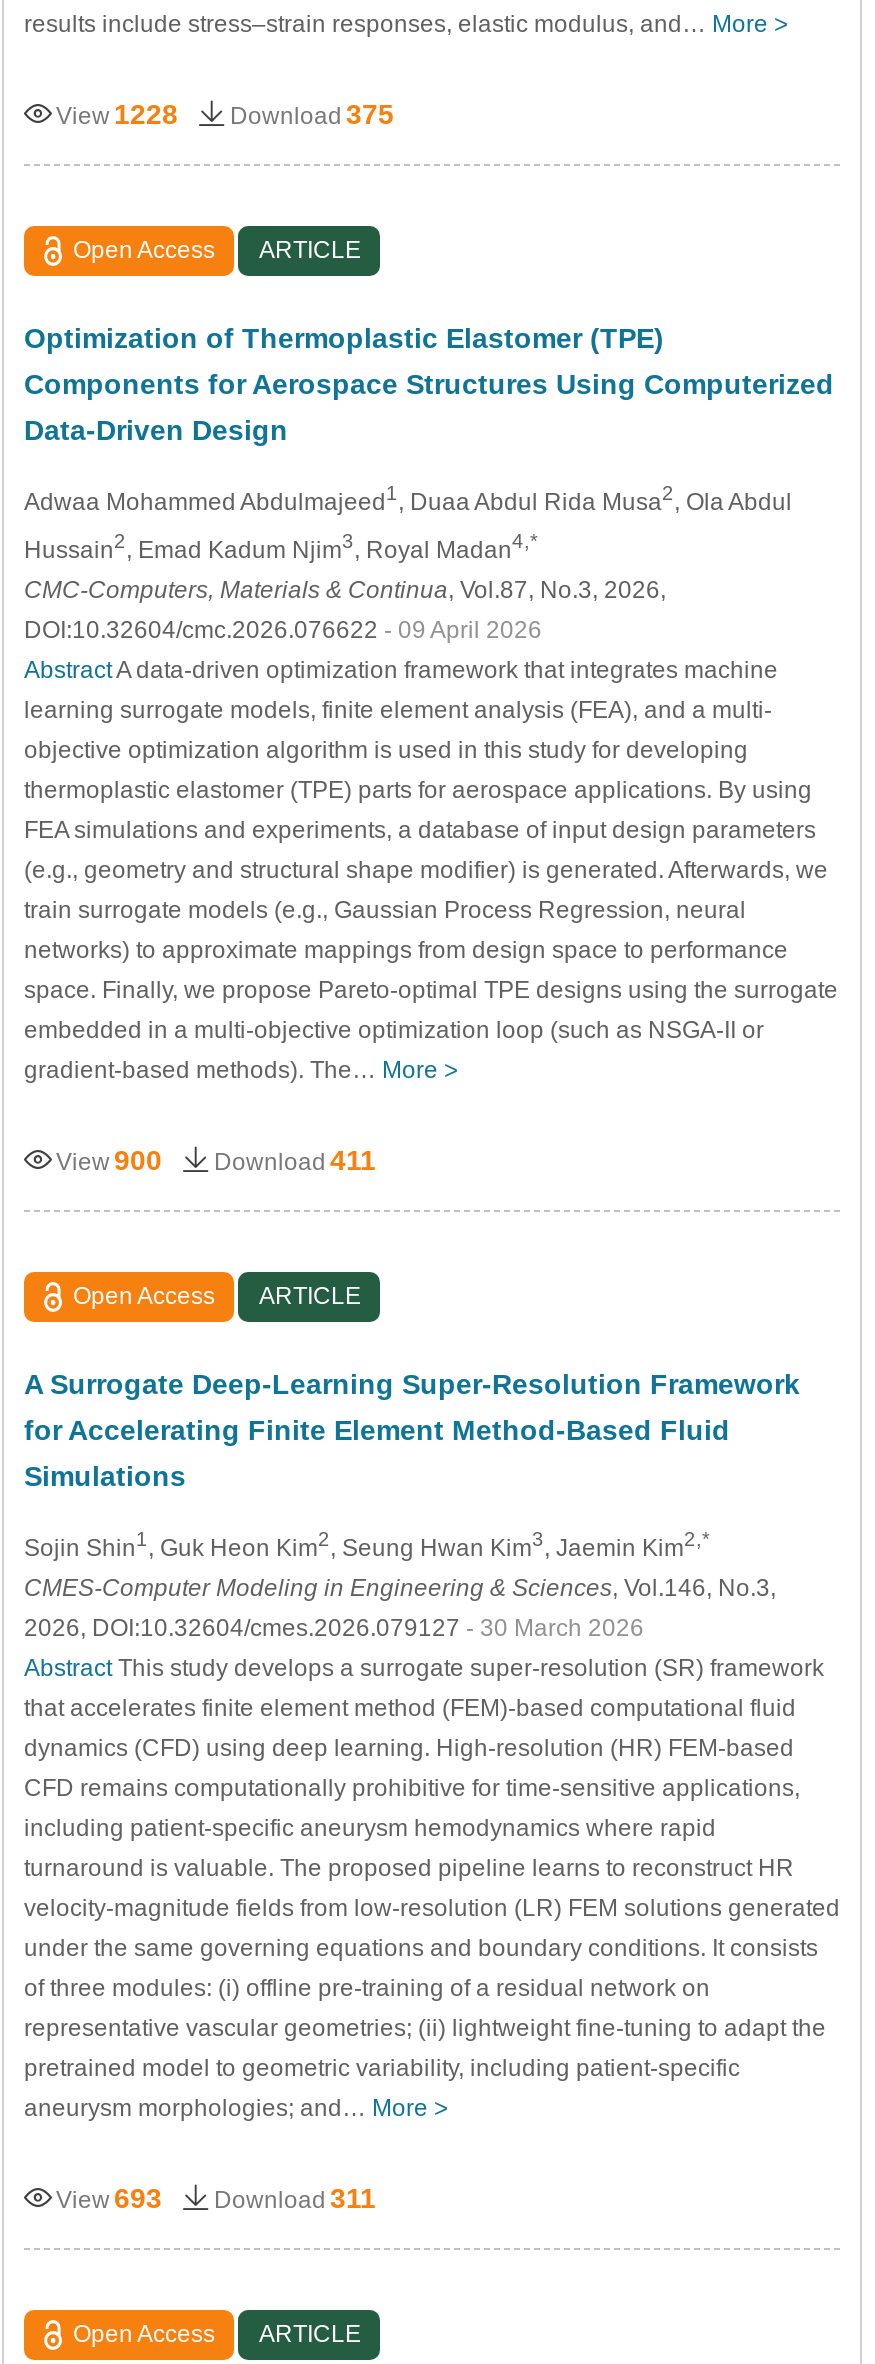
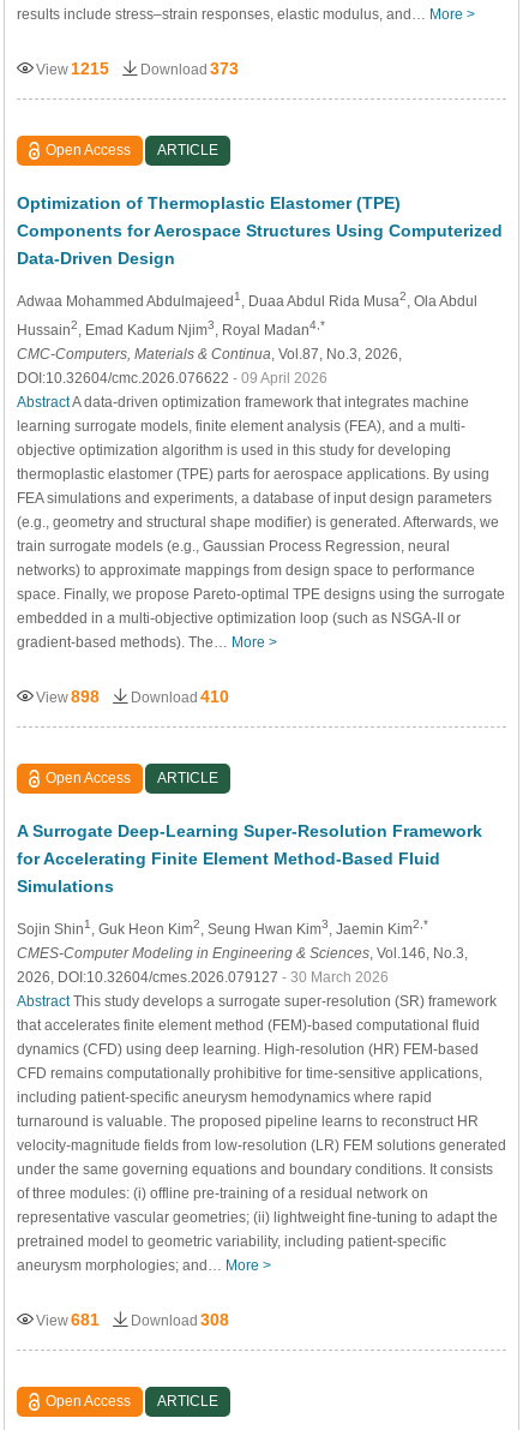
[56,97,178,129] View 1228 -> [36,58,109,78] View 1215
[230,97,394,129] Download 375 -> [140,58,239,78] Download 373
[56,1143,162,1175] View 900 -> [36,686,100,706] View 898
[214,1143,376,1175] Download 411 -> [131,686,229,706] Download 410
[56,2181,162,2213] View 693 -> [36,1310,100,1329] View 681
[214,2181,376,2213] Download 311 -> [131,1310,229,1329] Download 308

